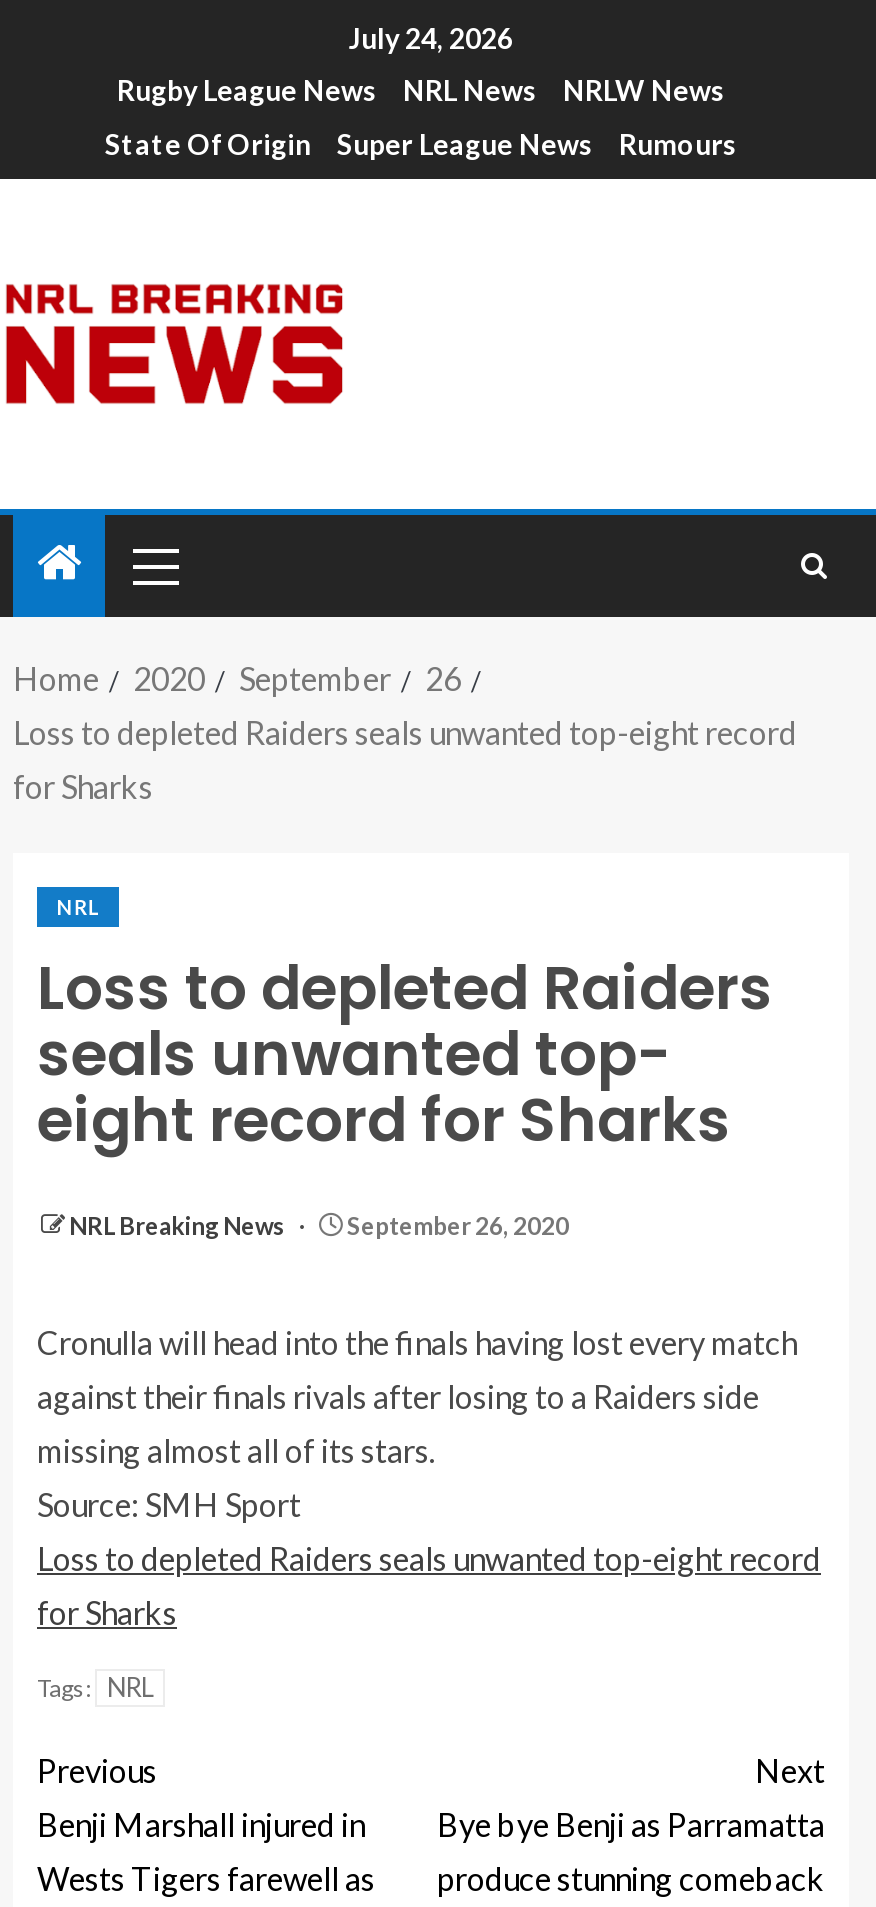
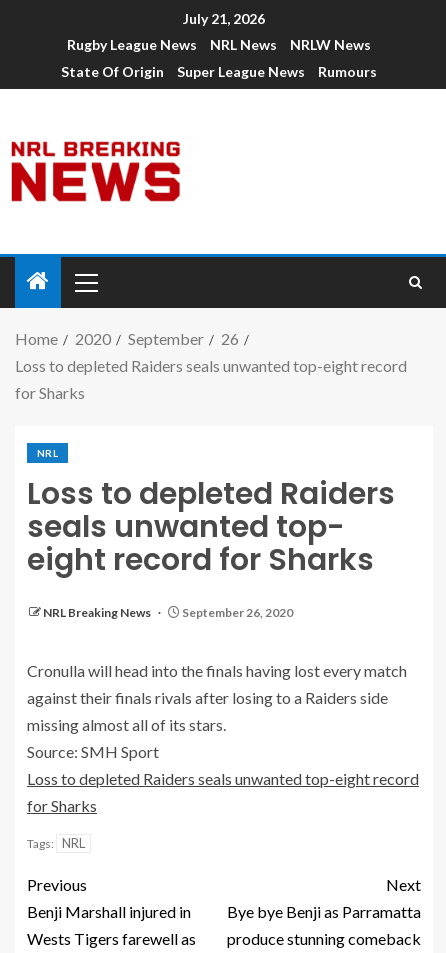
[349,22,513,56] July 24, 2026 -> [183,10,265,27] July 21, 2026

